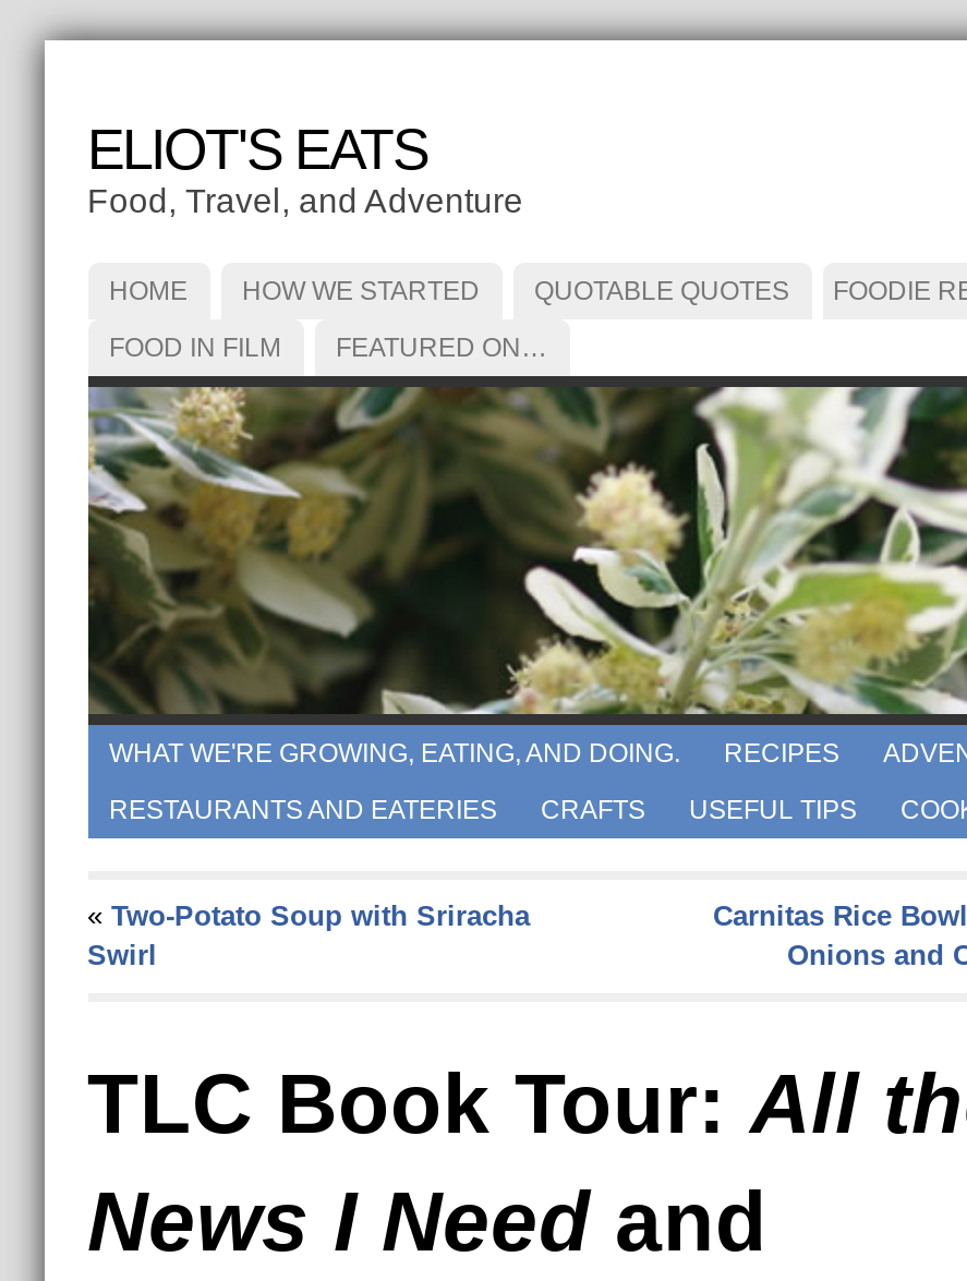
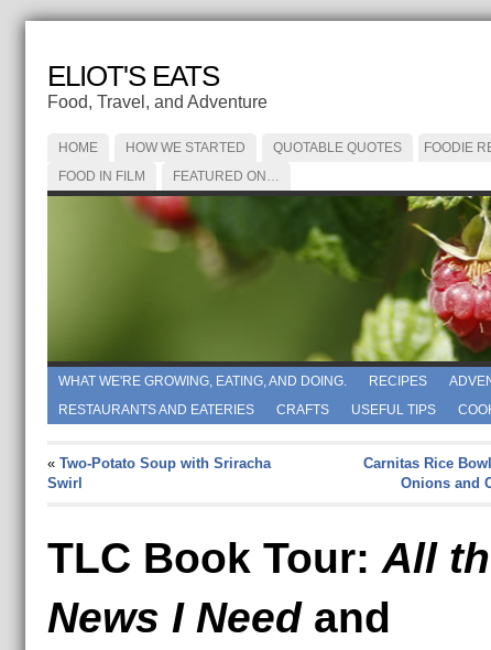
[86,385,960,716] [image] -> [46,195,488,361] [image]

